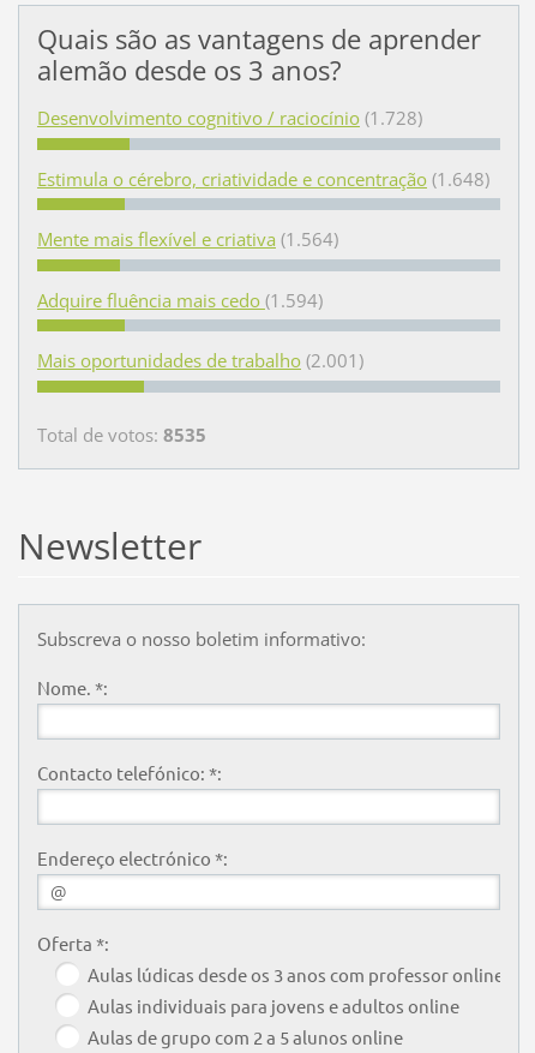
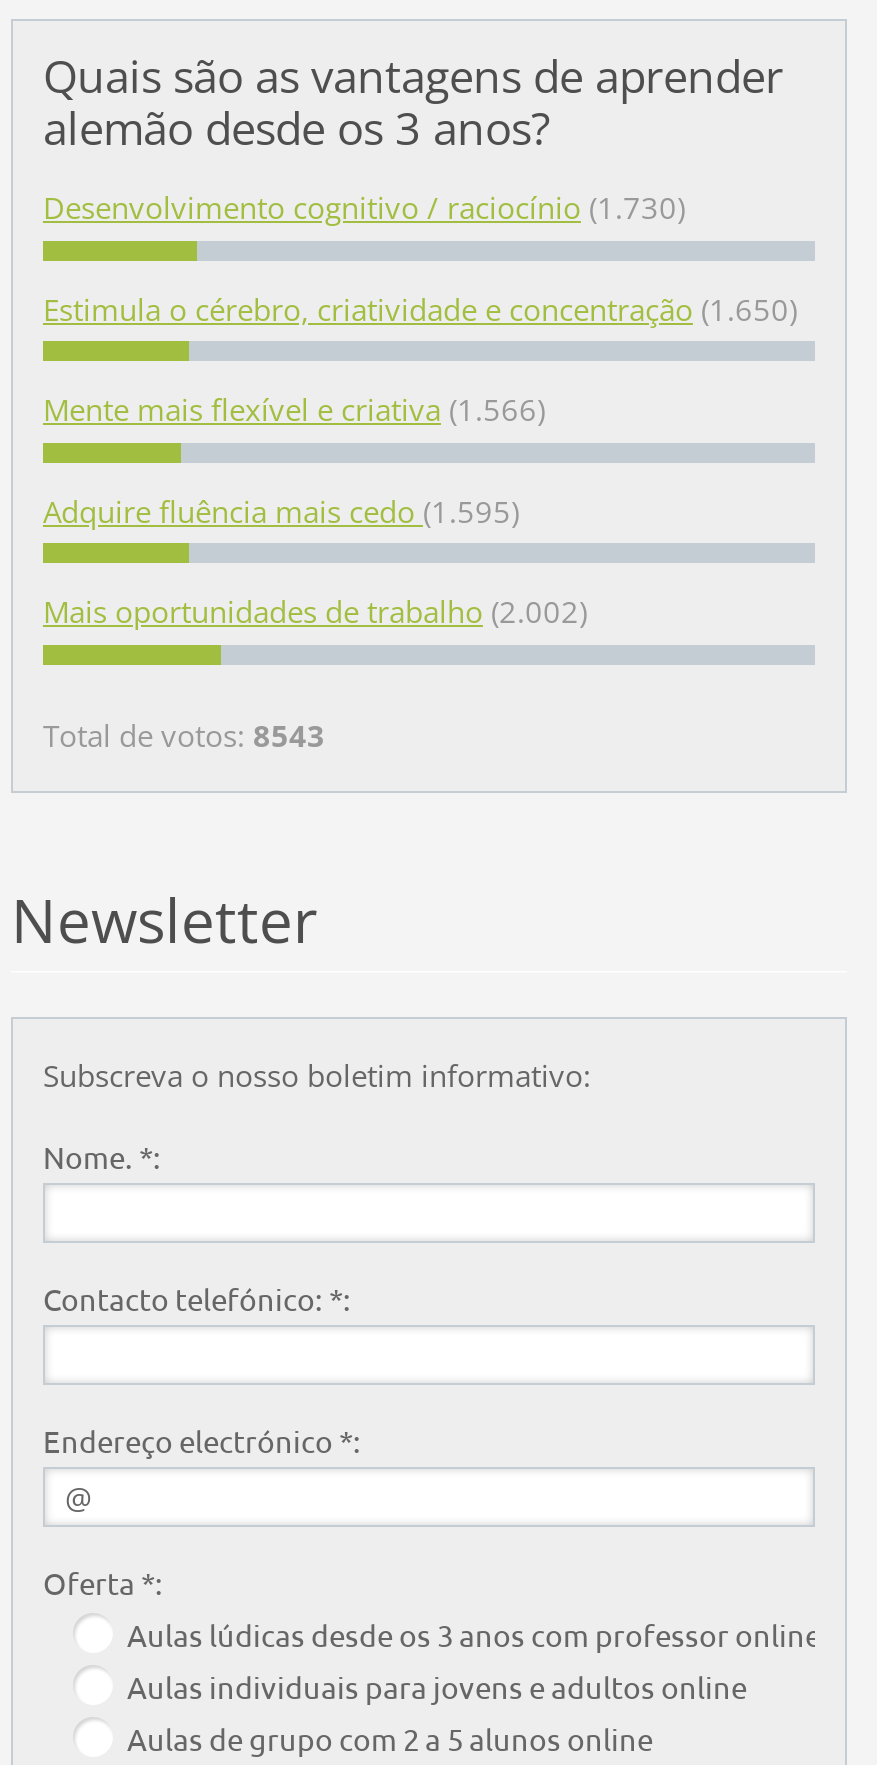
[37,106,422,130] Desenvolvimento cognitivo / raciocínio (1.728) -> [43,187,685,227] Desenvolvimento cognitivo / raciocínio (1.730)
[37,167,489,191] Estimula o cérebro, criatividade e concentração (1.648) -> [43,288,797,328] Estimula o cérebro, criatividade e concentração (1.650)
[37,227,338,251] Mente mais flexível e criativa (1.564) -> [43,389,545,429] Mente mais flexível e criativa (1.566)
[37,288,323,312] Adquire fluência mais cedo (1.594) -> [43,490,519,530] Adquire fluência mais cedo (1.595)
[37,348,363,372] Mais oportunidades de trabalho (2.001) -> [43,591,587,631] Mais oportunidades de trabalho (2.002)
[37,423,206,447] Total de votos: 8535 -> [43,715,325,755] Total de votos: 8543

